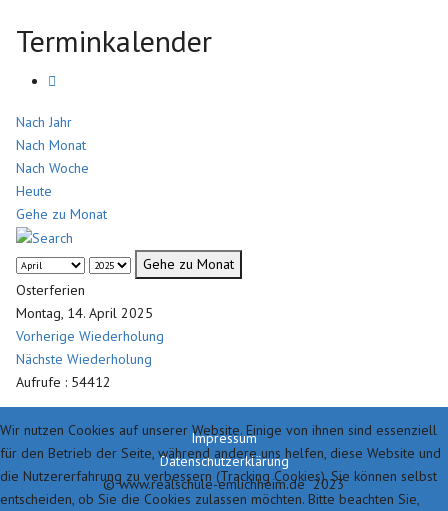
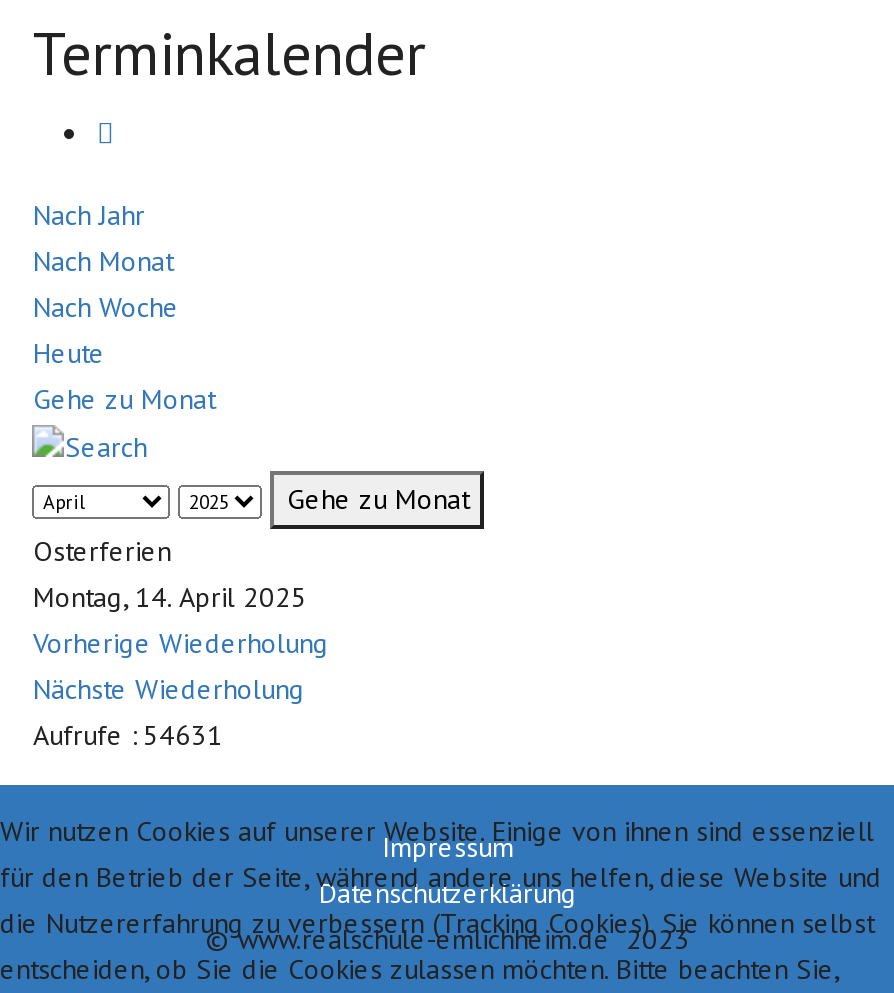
[16,373,111,391] Aufrufe: 54412 -> [33,716,223,752] Aufrufe: 54631

